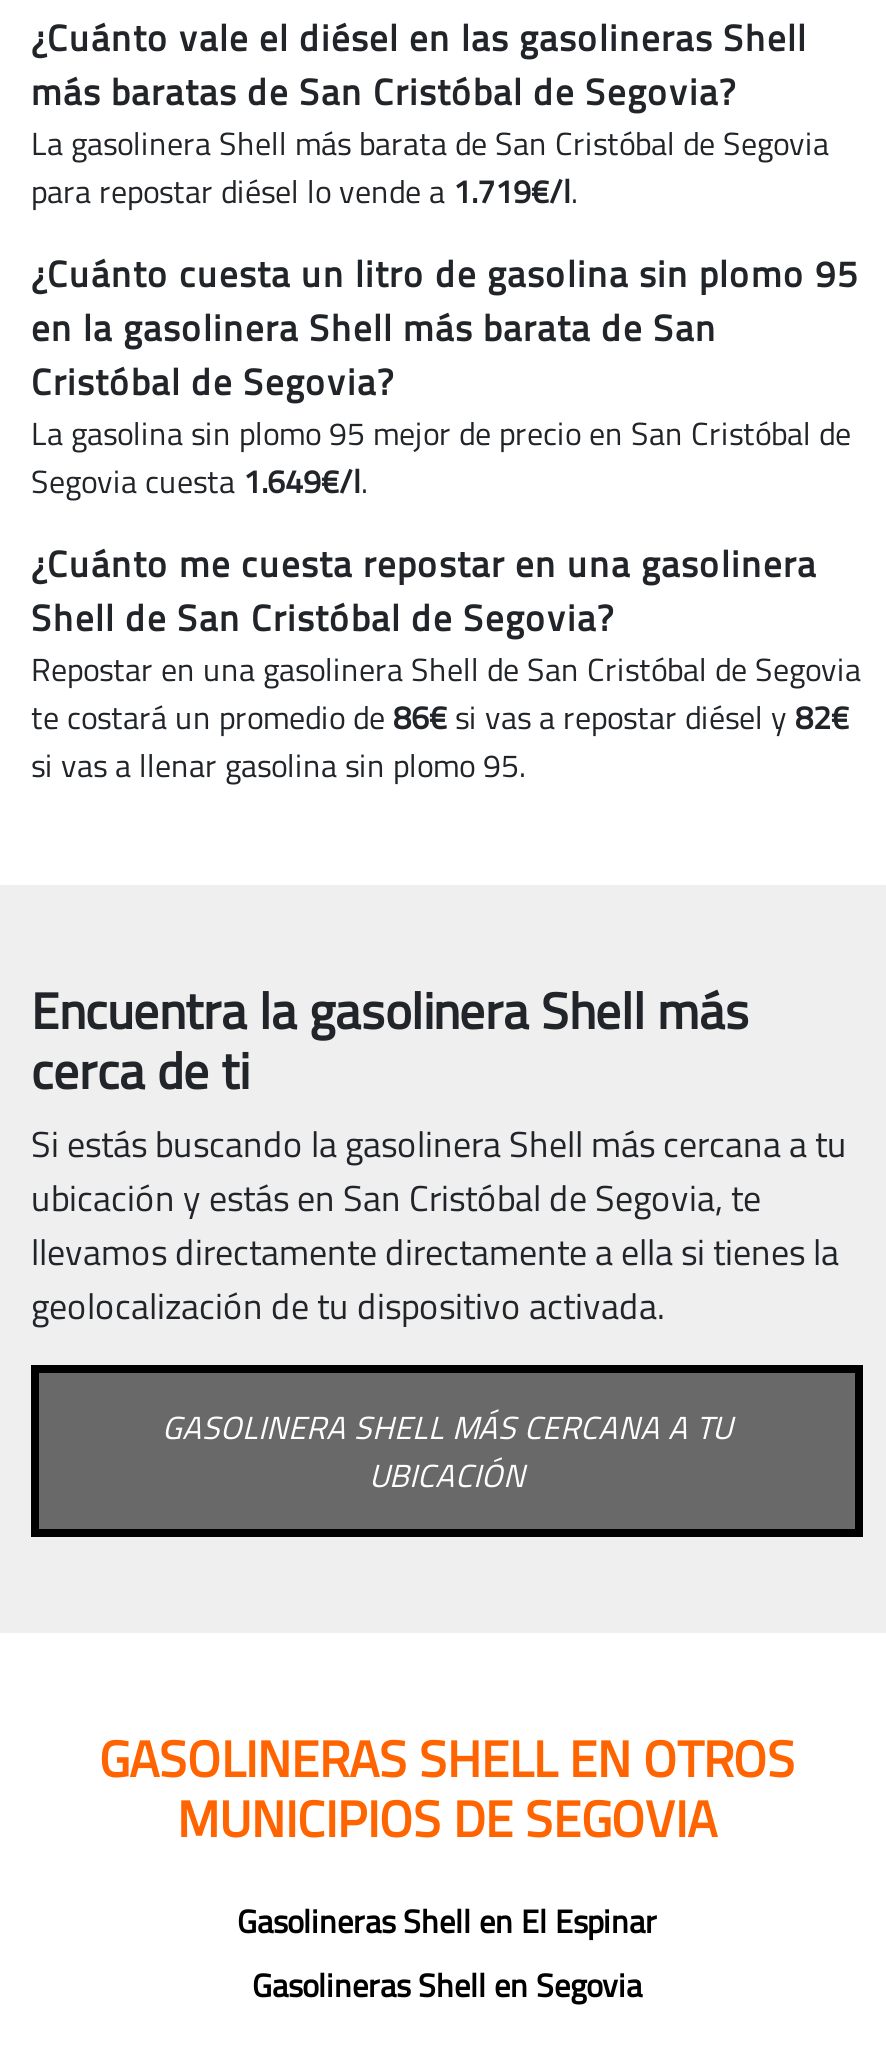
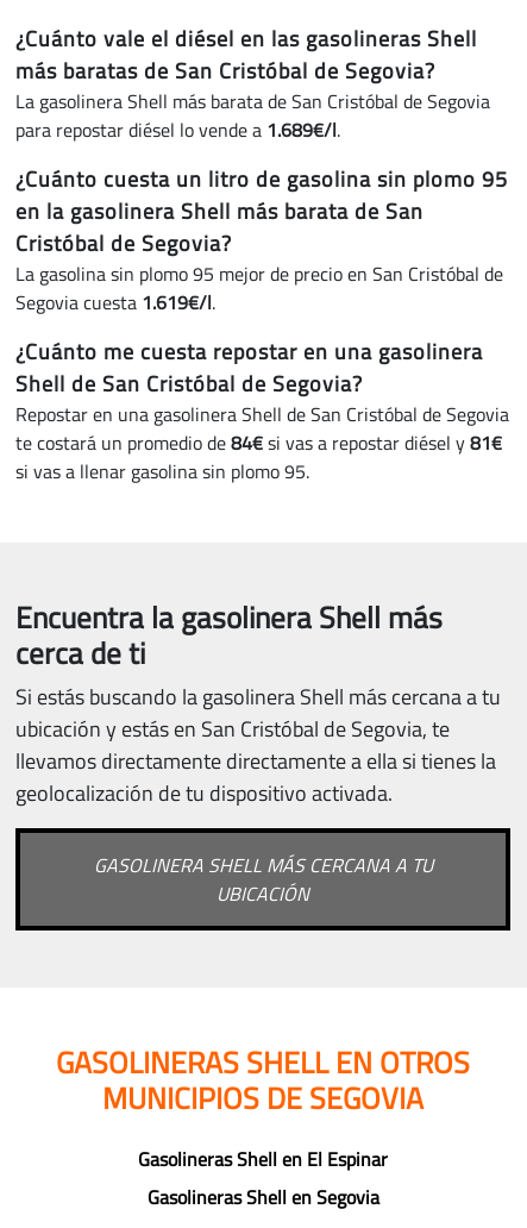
[31,167,577,215] para repostar diésel lo vende a 1.719€/l. -> [15,115,340,144] para repostar diésel lo vende a 1.689€/l.
[31,457,367,505] Segovia cuesta 1.649€/l. -> [15,288,215,317] Segovia cuesta 1.619€/l.
[31,693,849,741] te costará un promedio de 86€si vas a repostar diésel y 82€ -> [15,428,502,457] te costará un promedio de 84€si vas a repostar diésel y 81€

